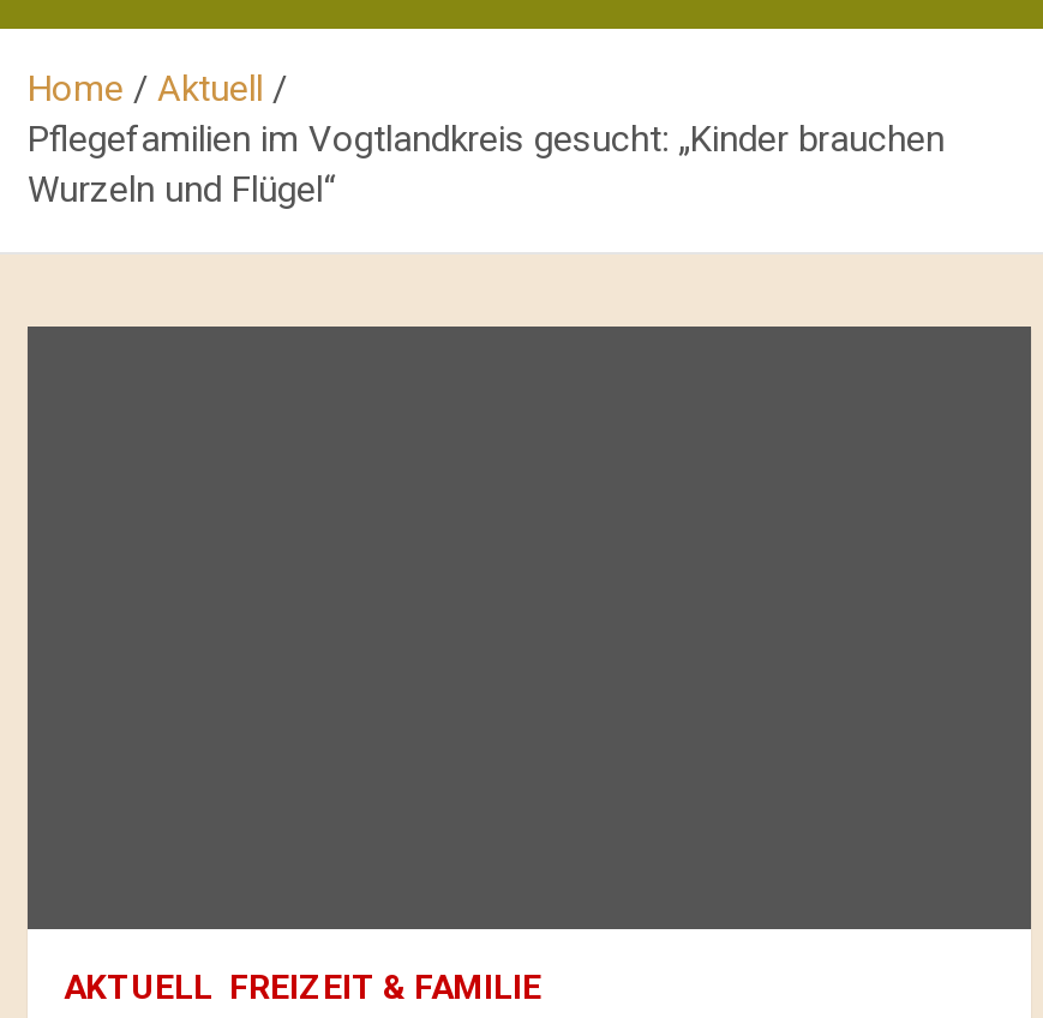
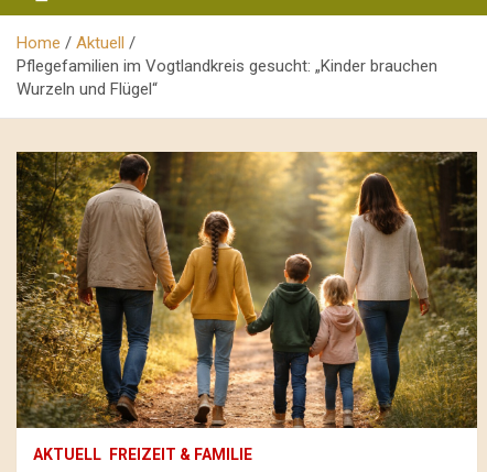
none -> [17,151,477,429] [image]

